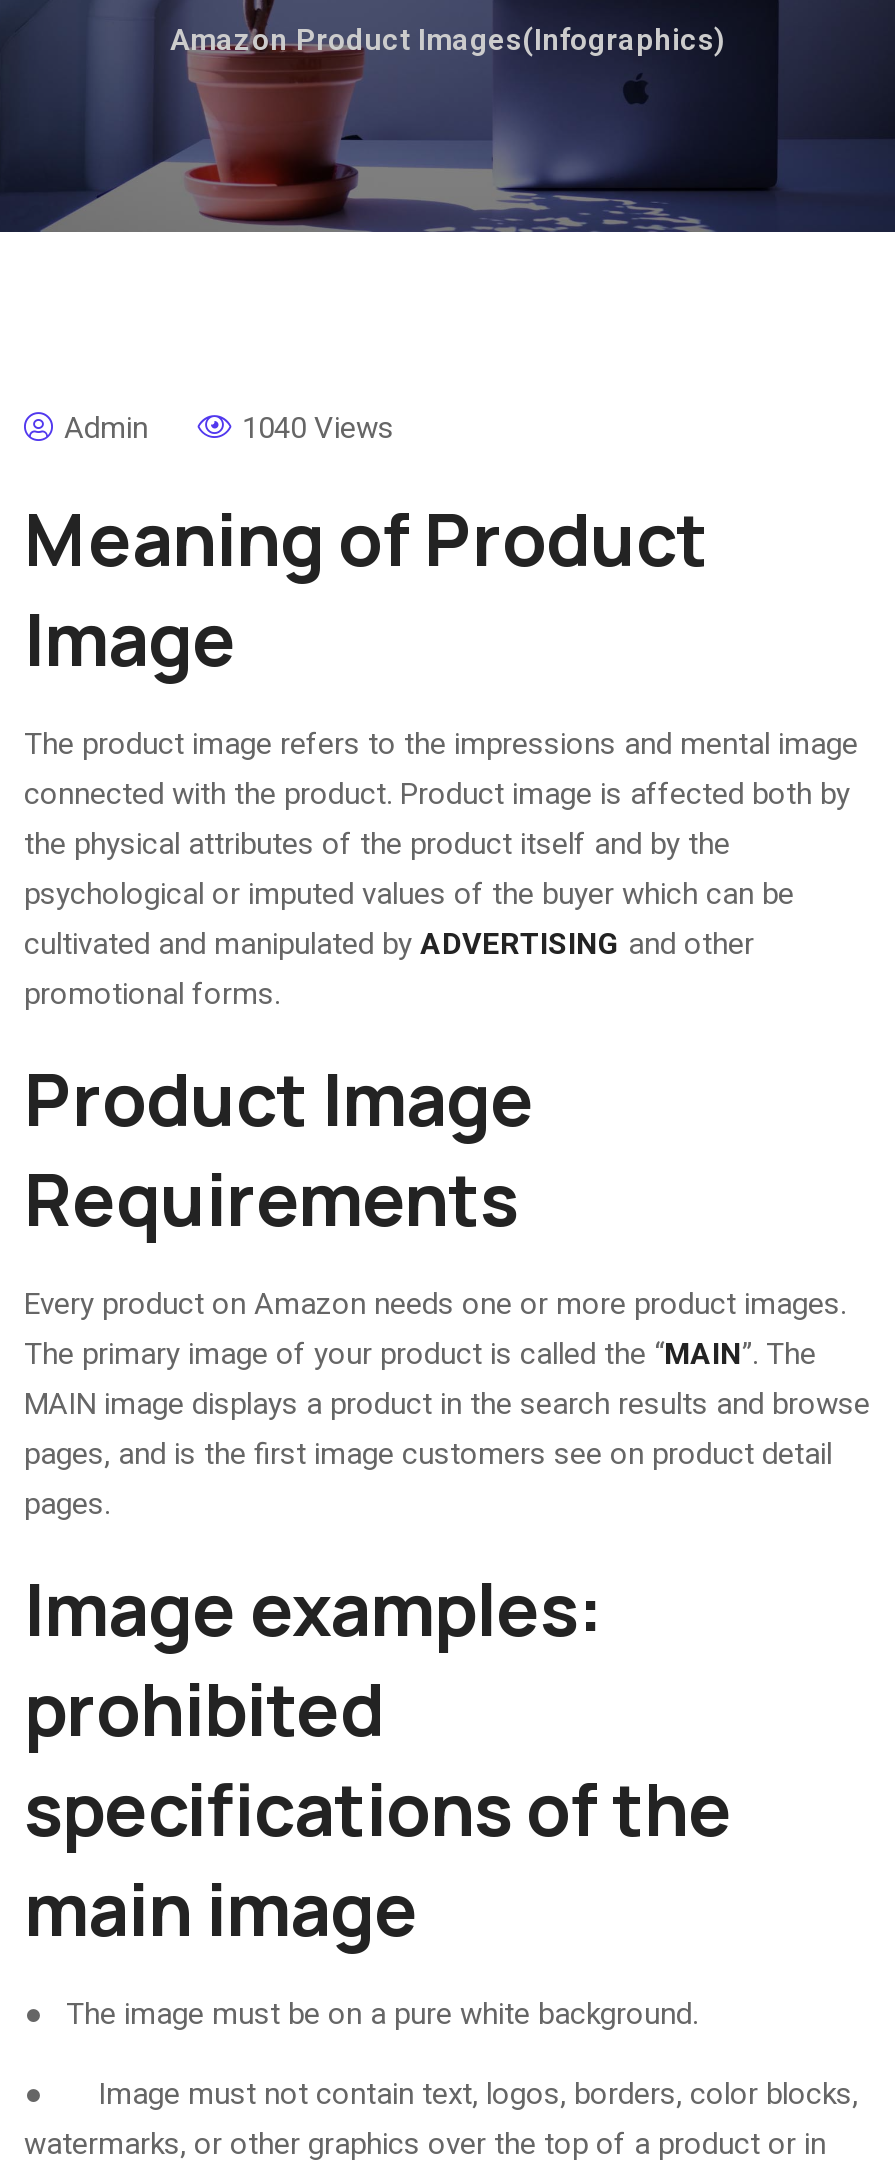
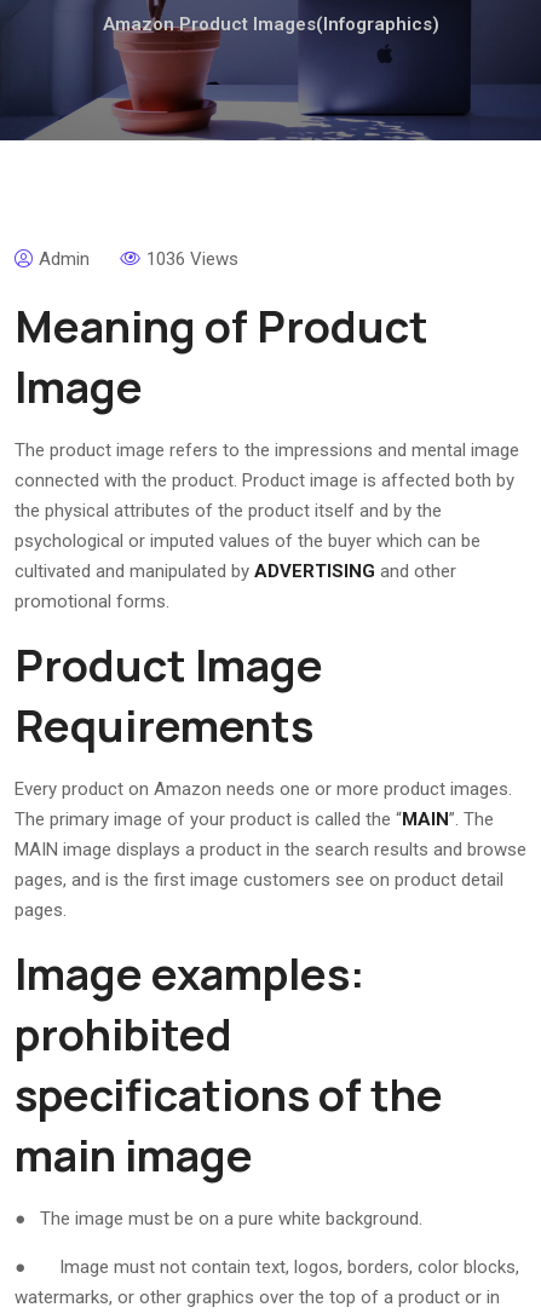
[242,410,394,446] 1040 Views -> [146,248,238,270] 1036 Views

